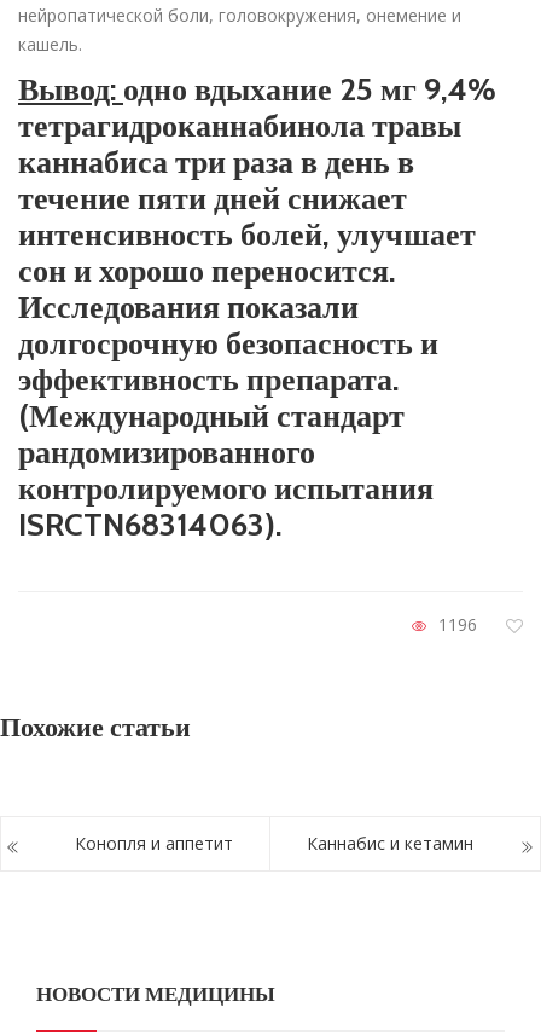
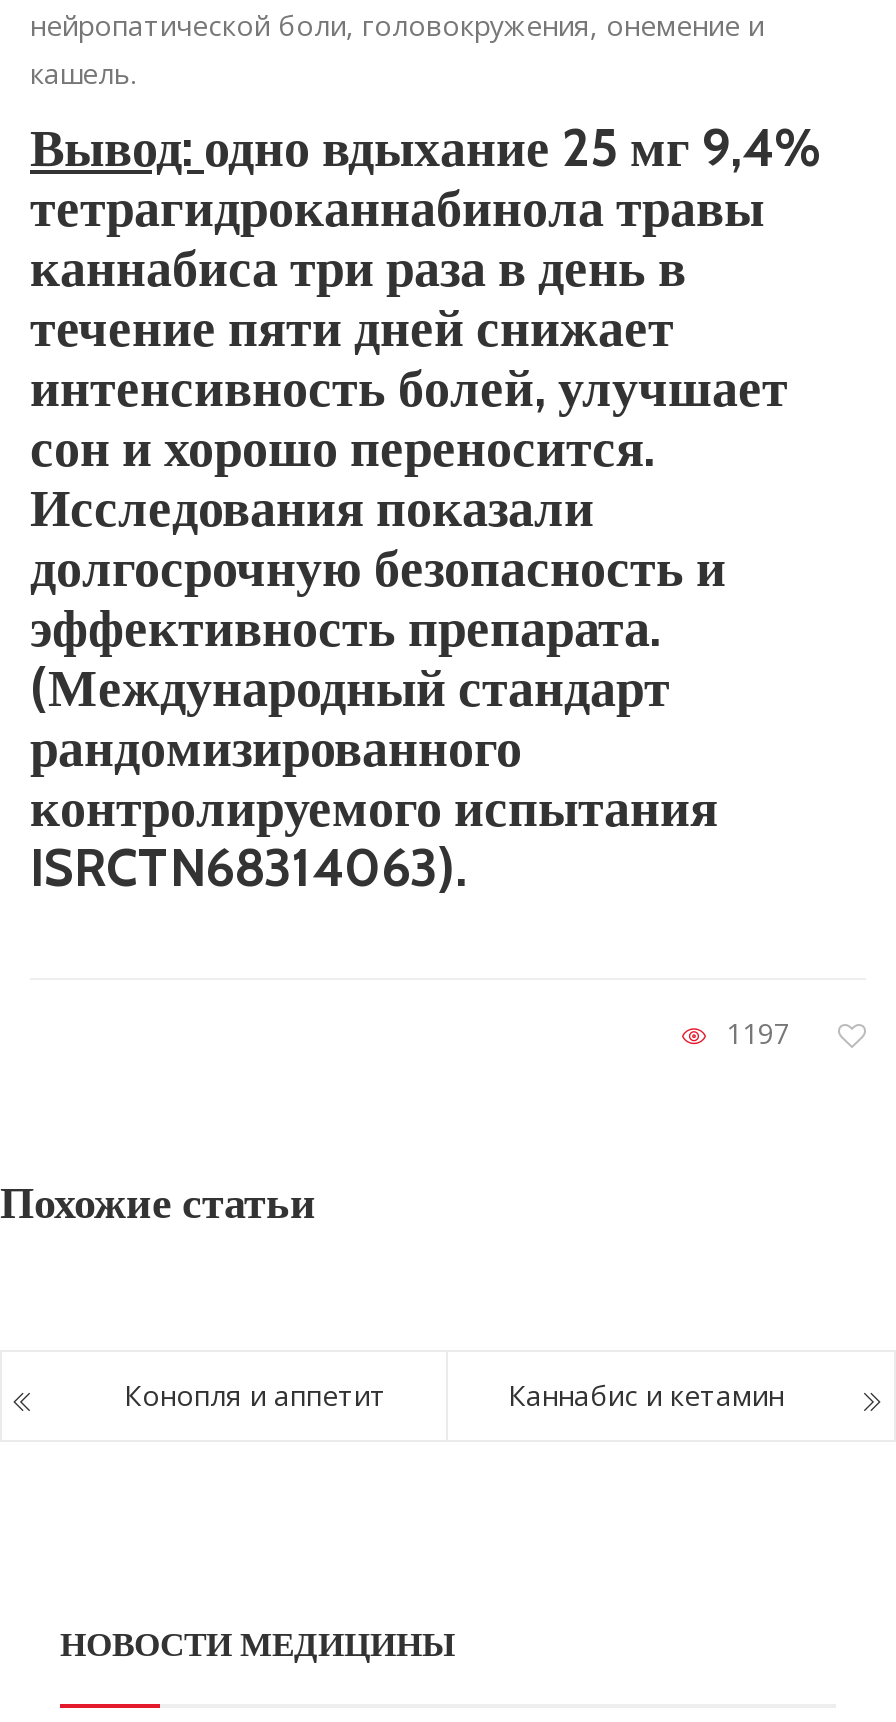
[438,613,477,636] 1196 -> [726,1014,790,1052] 1197

